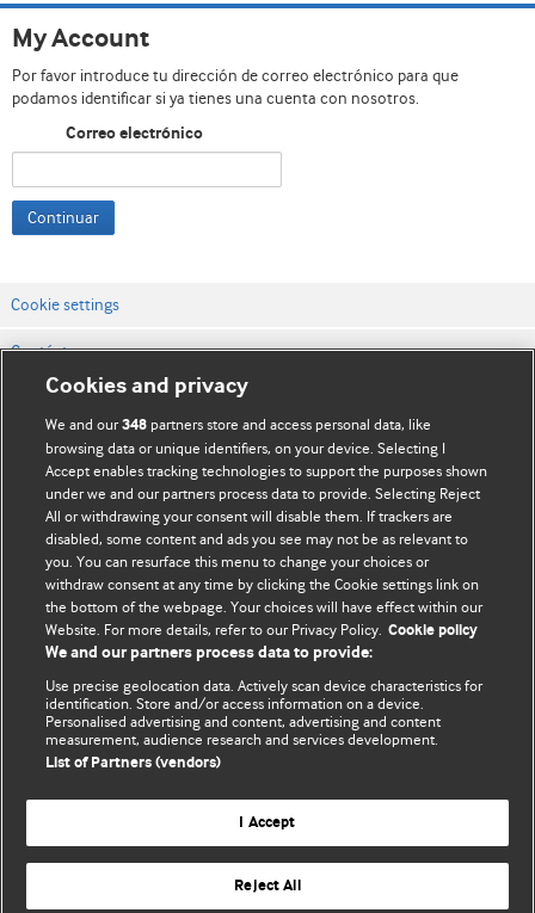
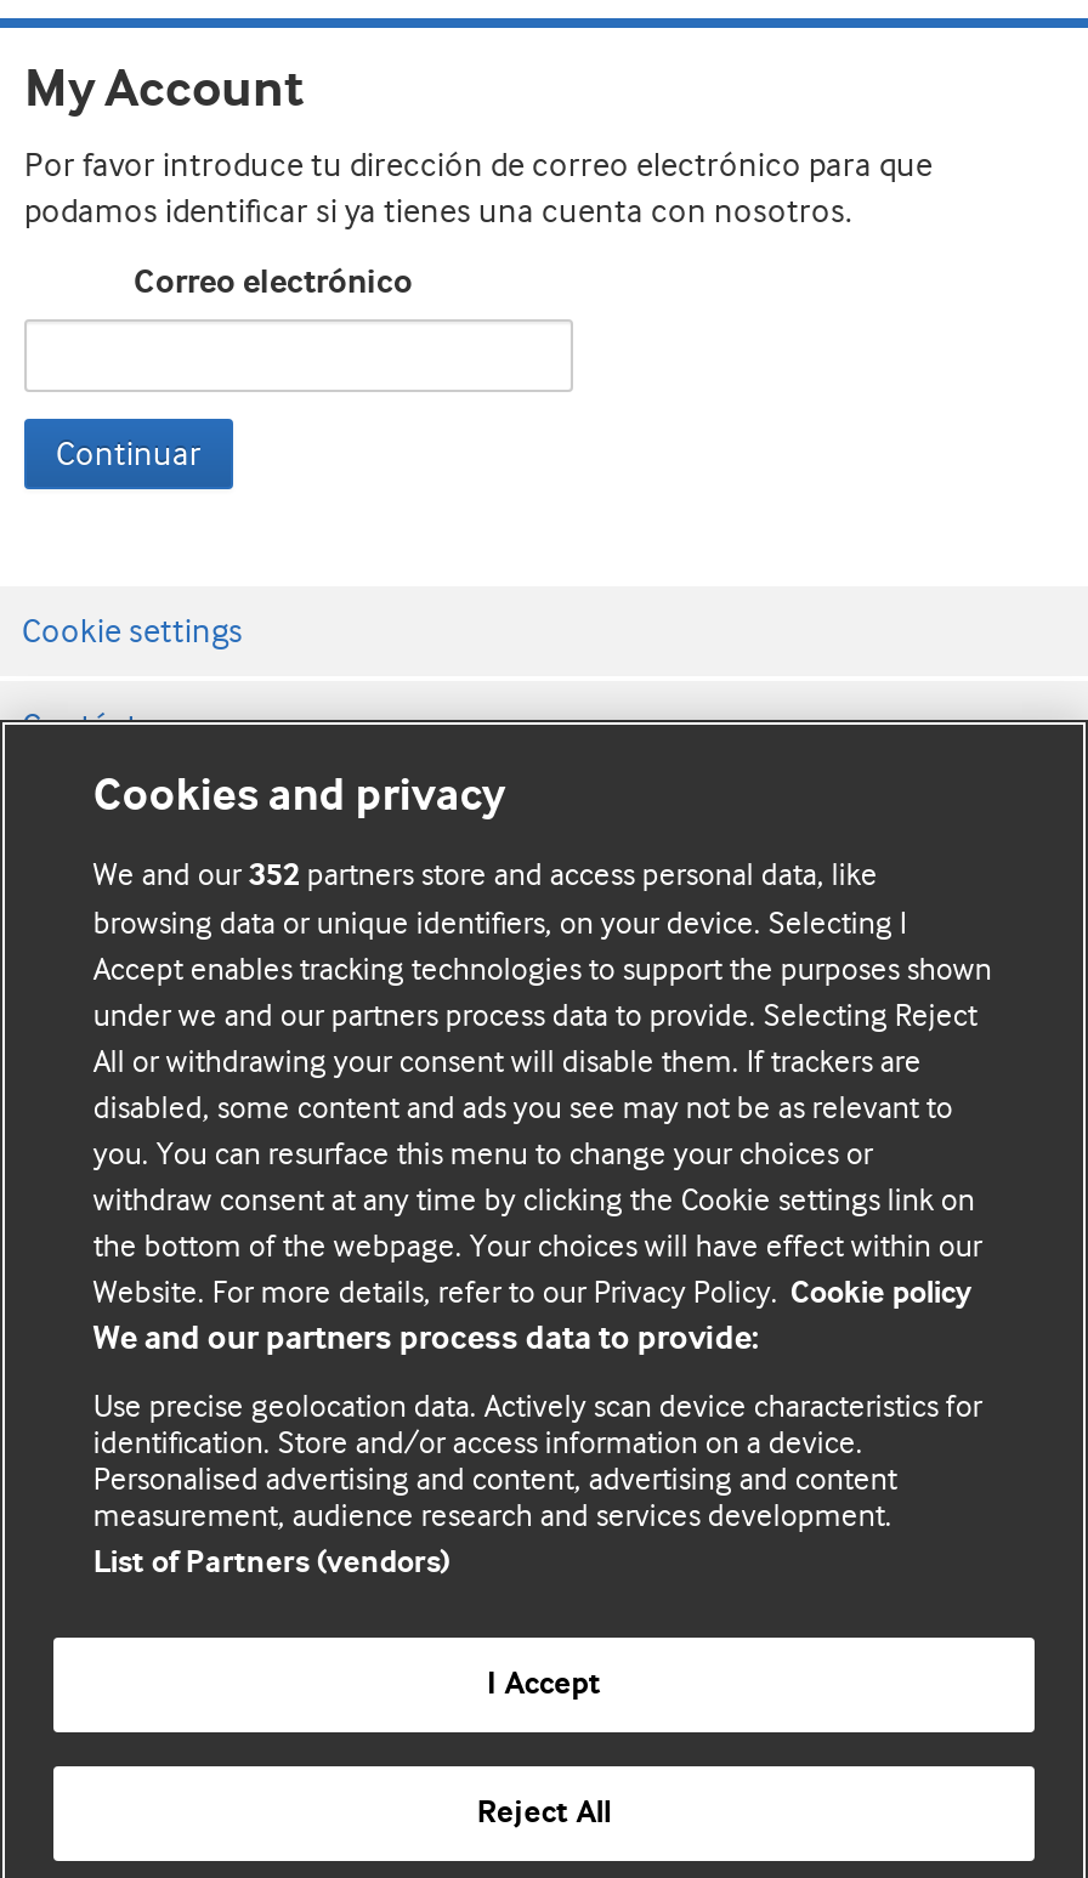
[46,415,432,434] We and our 348 partners store and access personal data, like -> [93,856,878,895] We and our 352 partners store and access personal data, like

